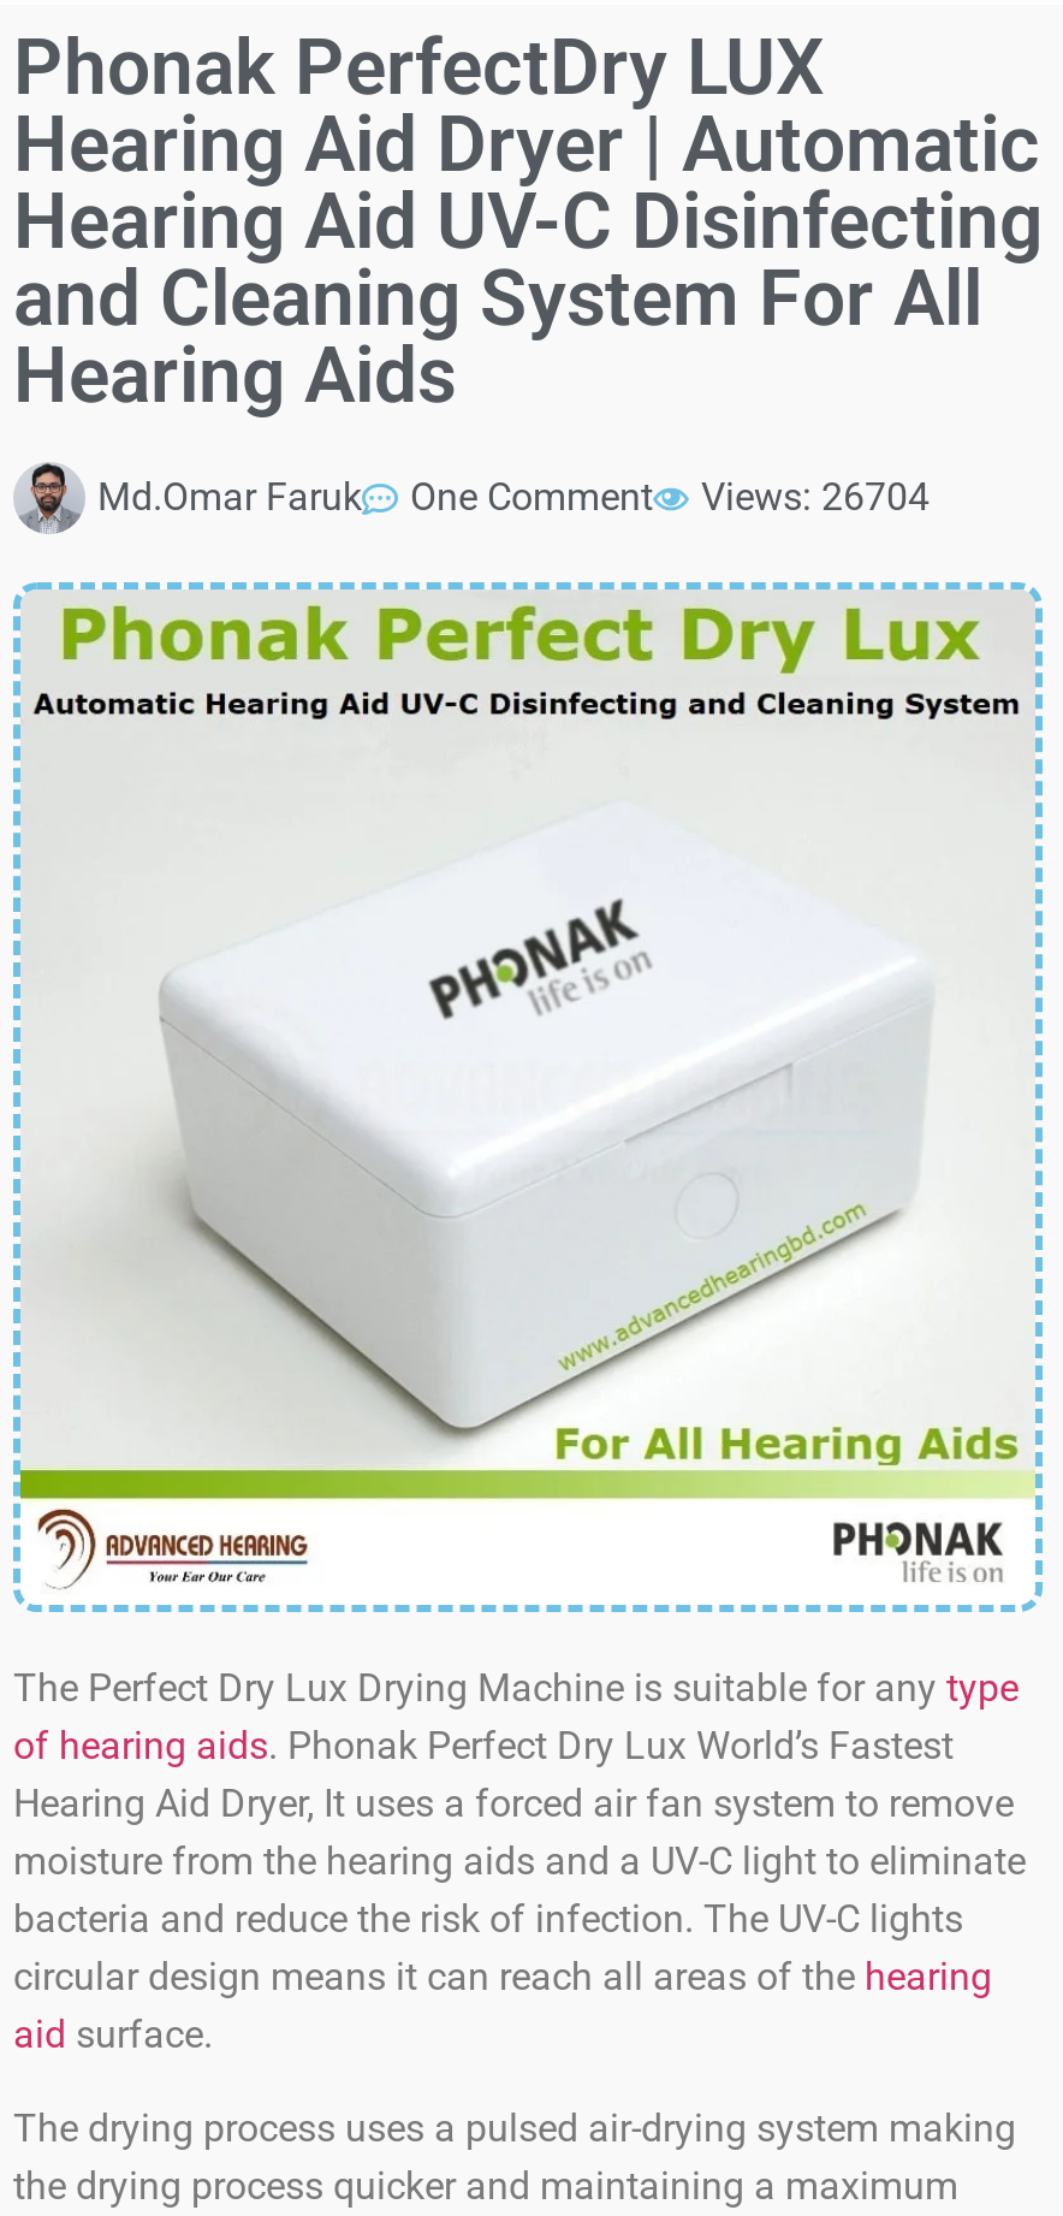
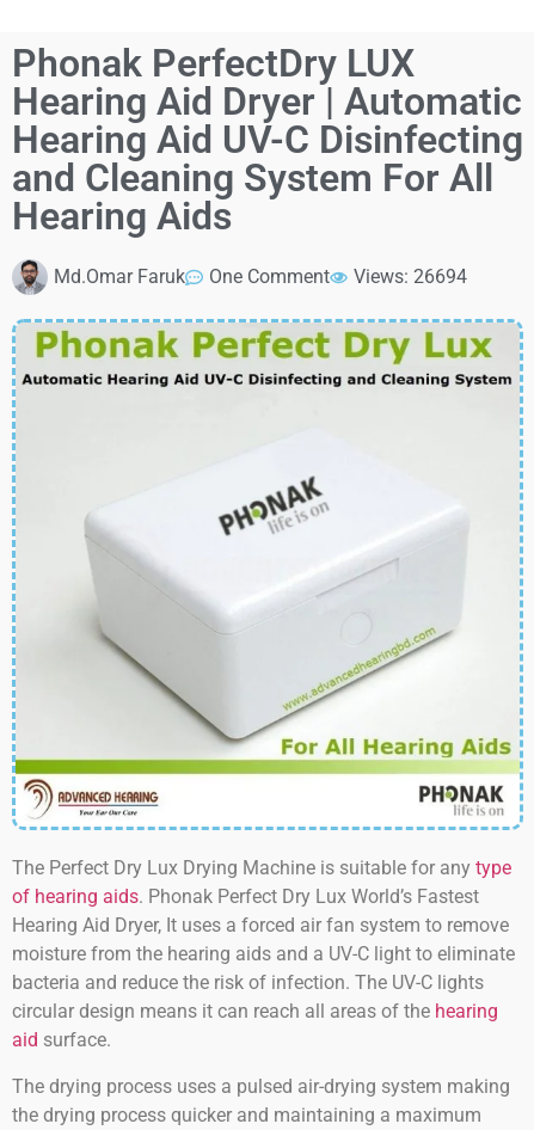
[97,475,930,521] Md.Omar Faruk One Comment Views: 26704 -> [54,266,467,288] Md.Omar Faruk One Comment Views: 26694

